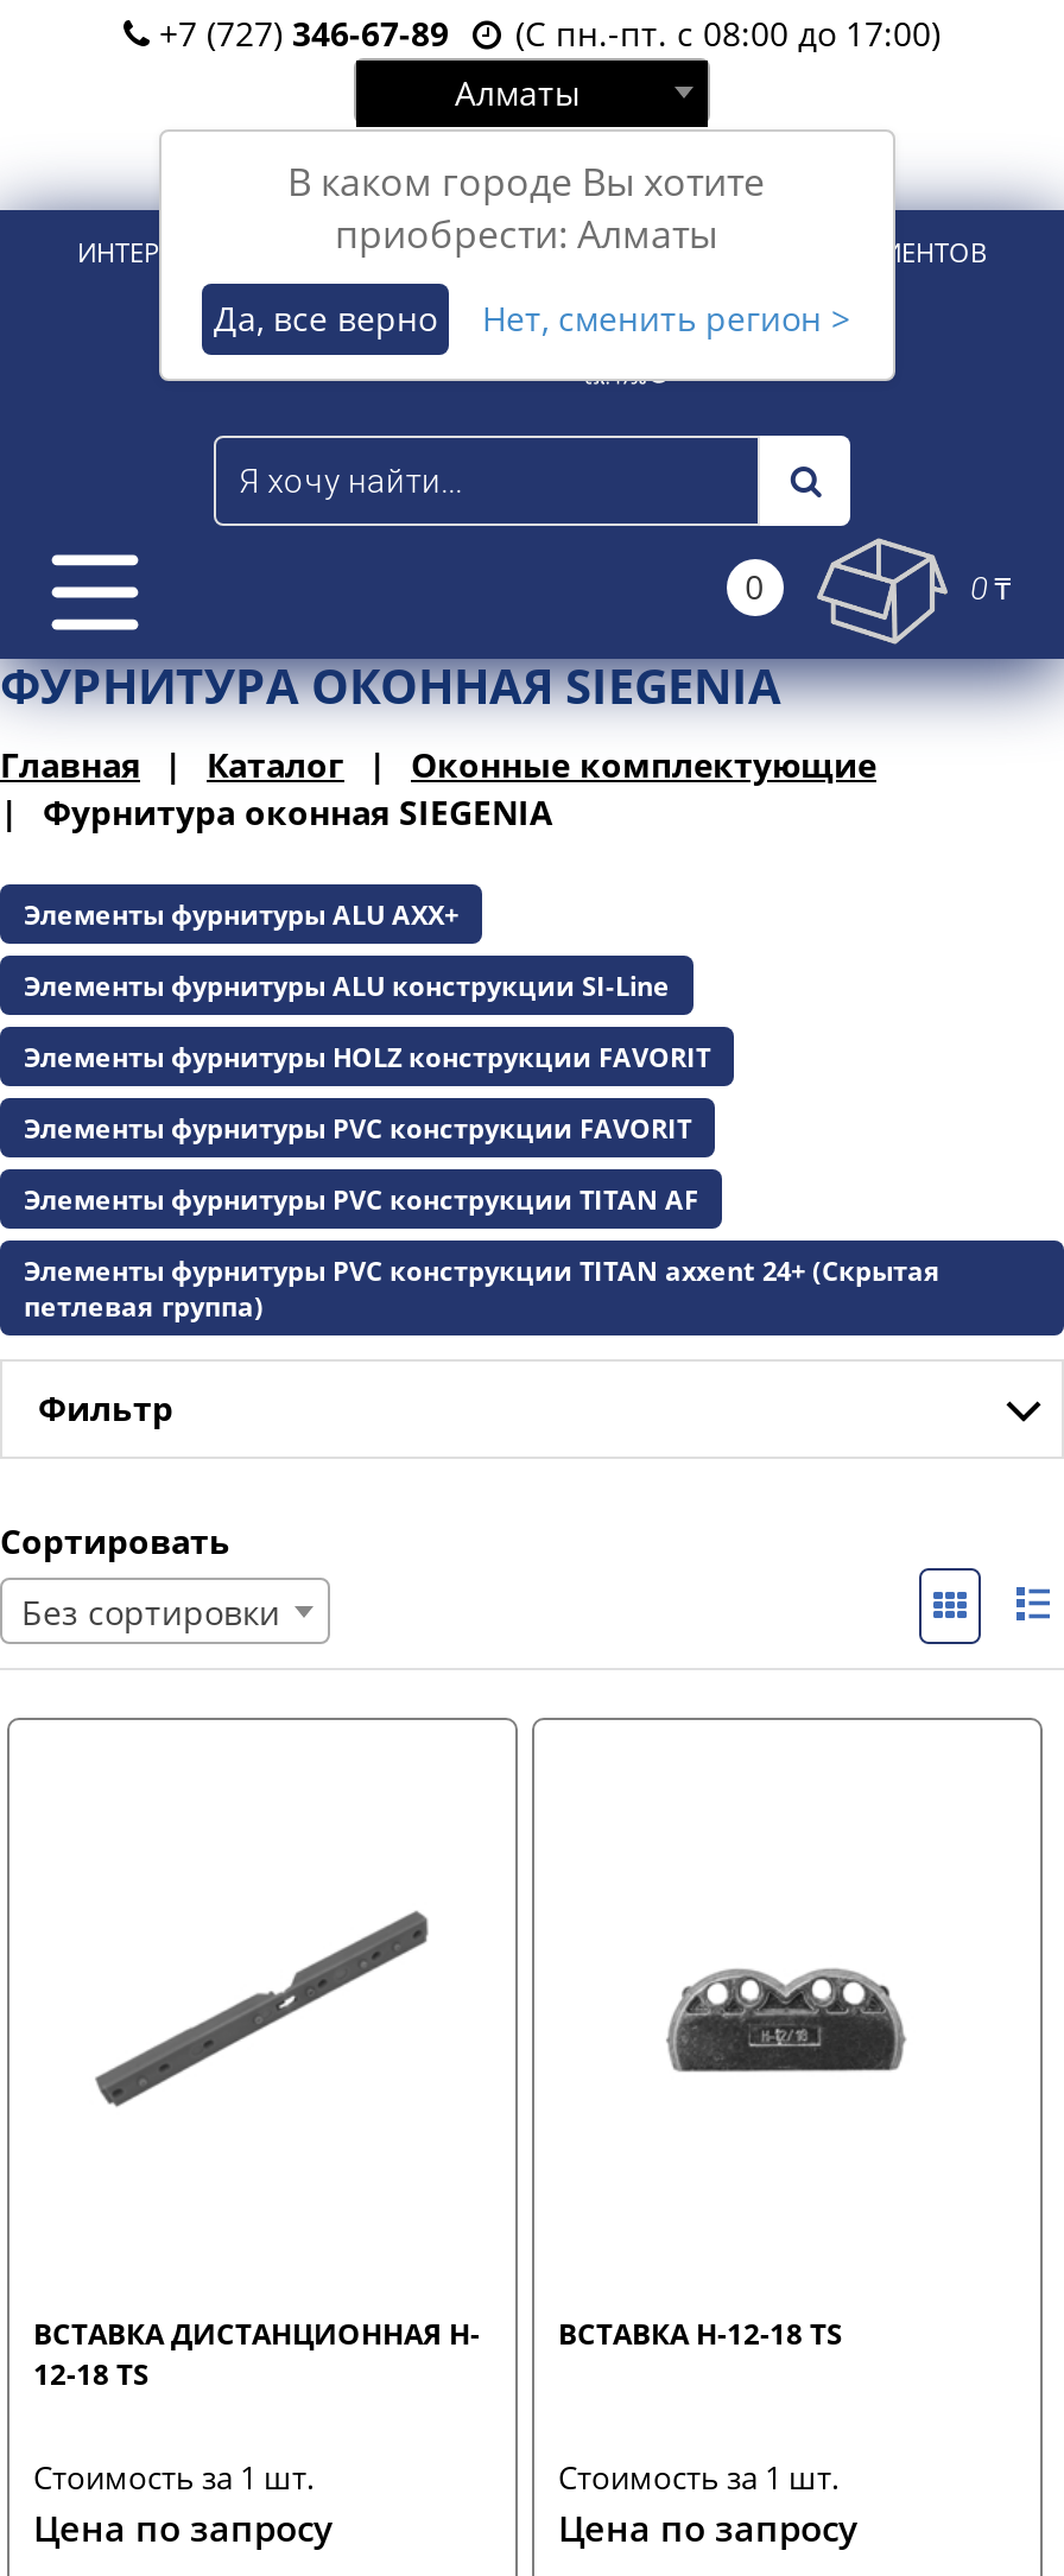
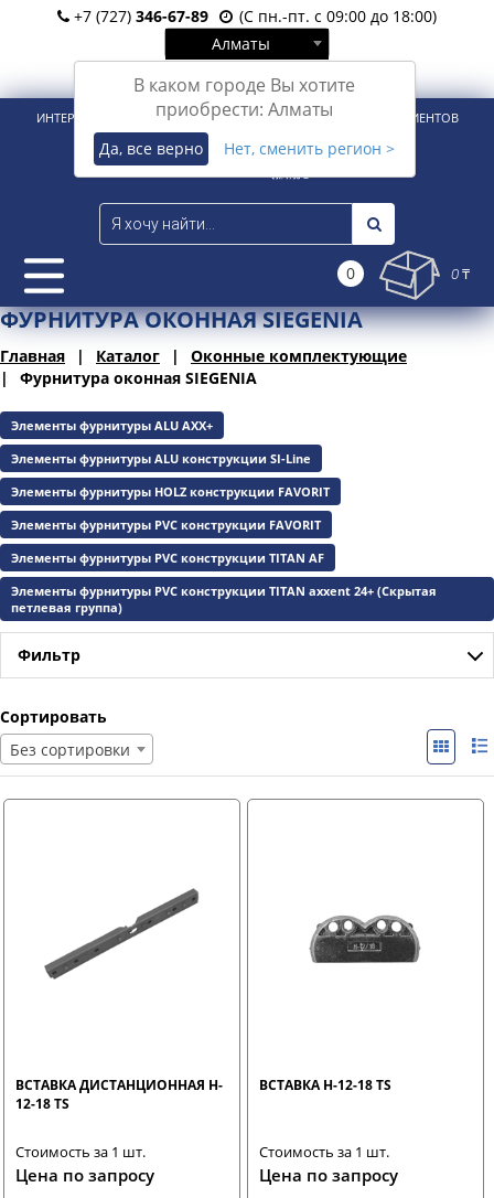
[150,11,940,56] +7 (727) 346-67-89 (С пн.-пт. с 08:00 до 17:00) -> [69,6,437,26] +7 (727) 346-67-89 (С пн.-пт. с 09:00 до 18:00)

